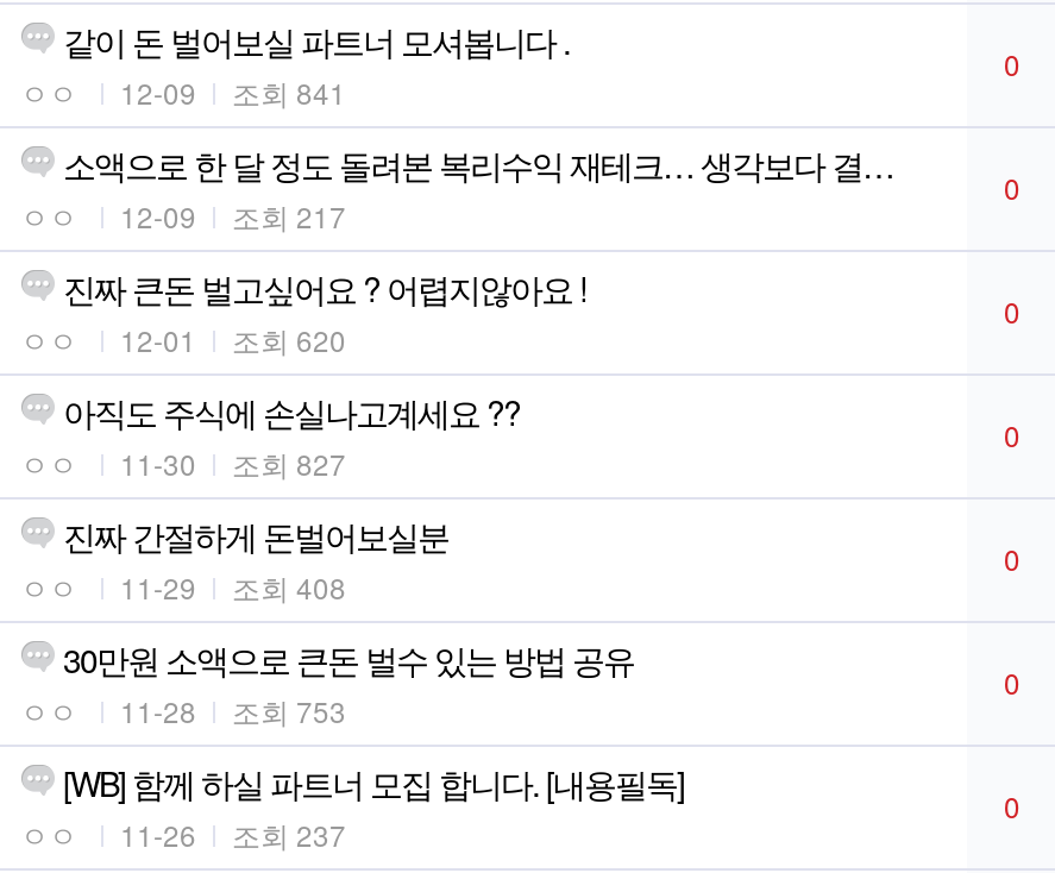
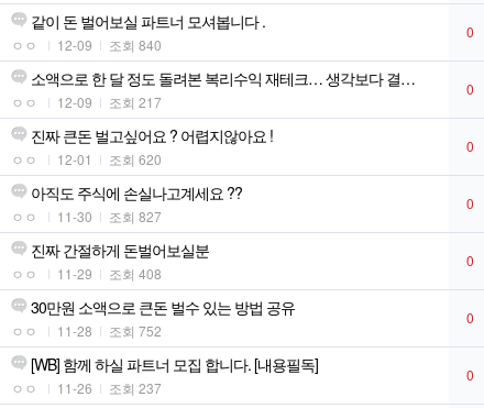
[232,72,346,112] 조회 841 -> [109,35,162,54] 조회 840
[232,690,346,731] 조회 753 -> [109,321,162,340] 조회 752

